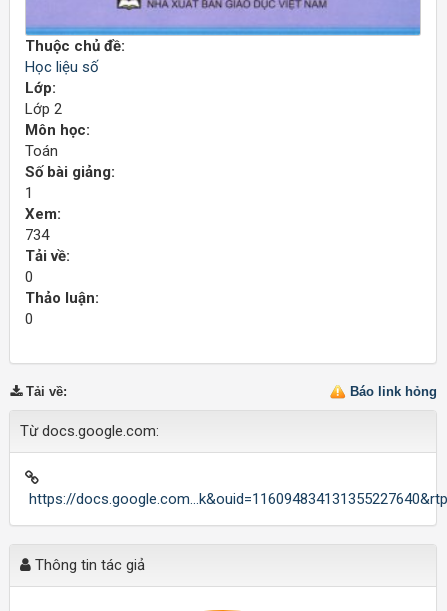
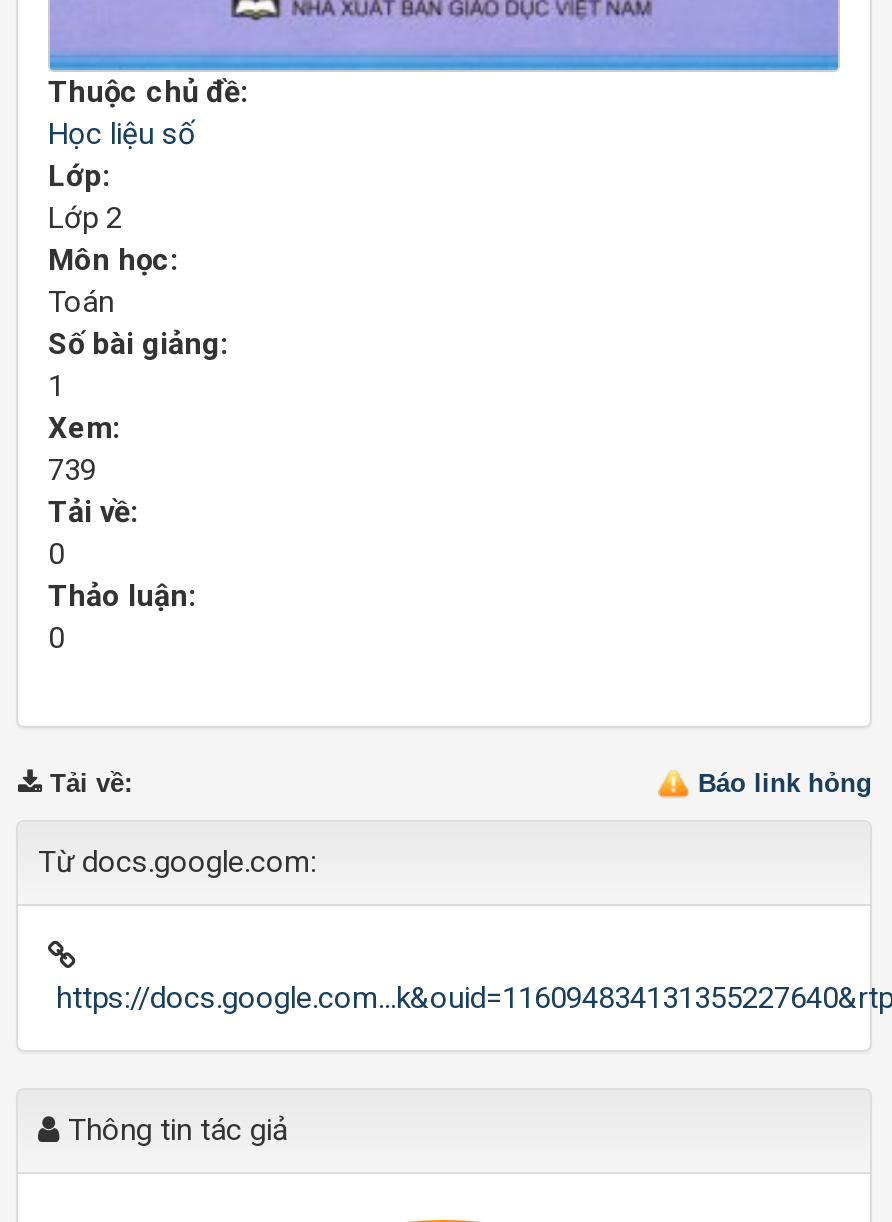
[25,226,49,244] 734 -> [48,453,96,489] 739

